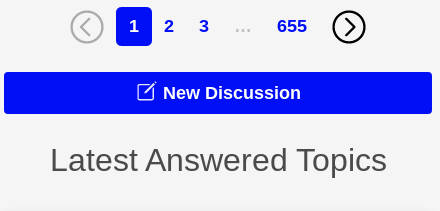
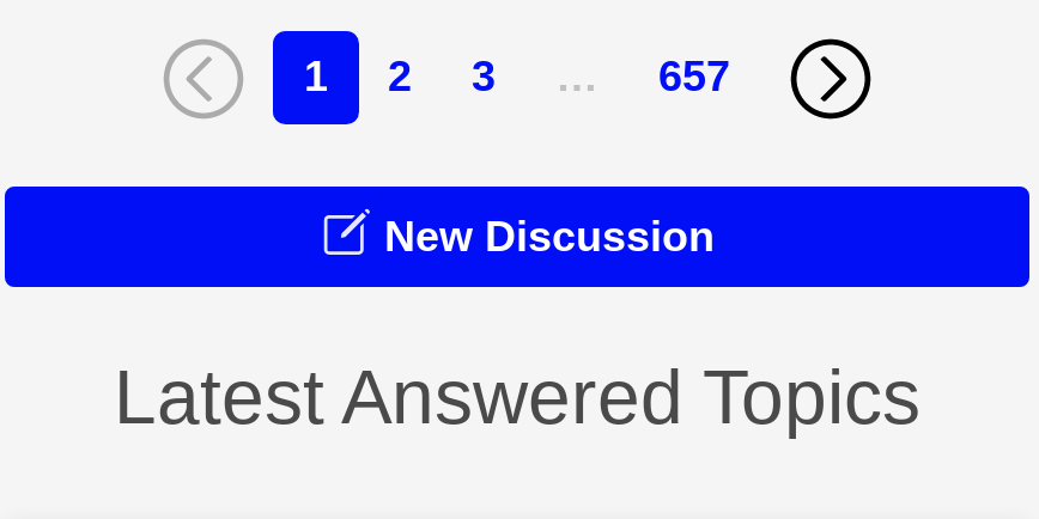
[277,16,307,36] 655 -> [658,53,730,100] 657

